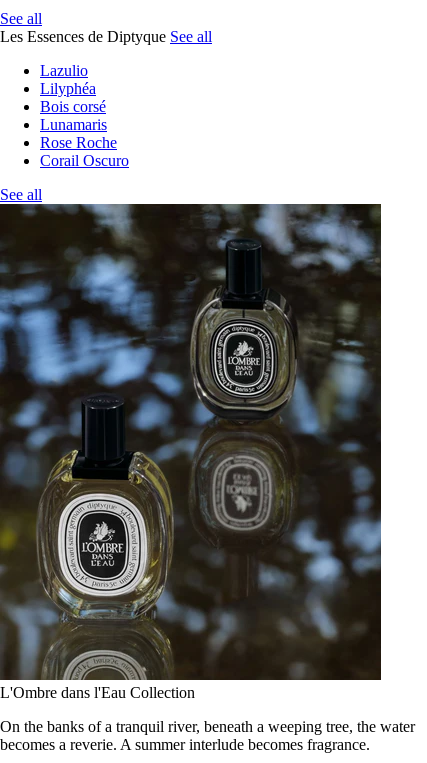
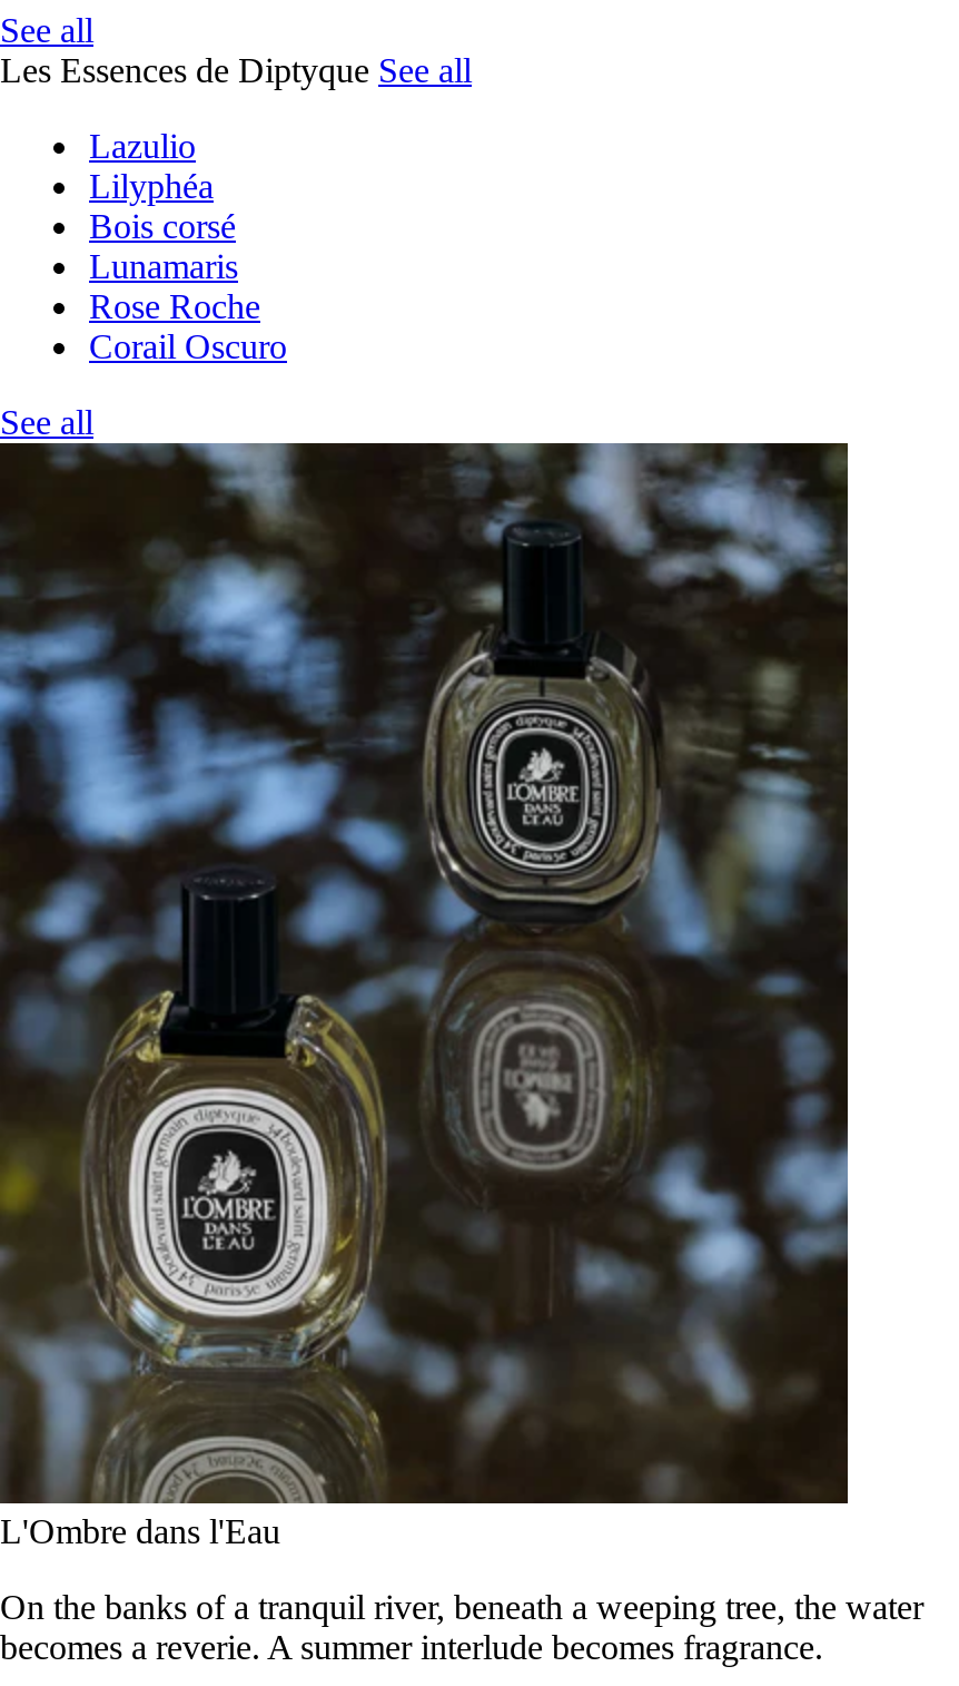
[0,684,195,701] L'Ombre dans l'Eau Collection -> [0,1512,280,1550] L'Ombre dans l'Eau

